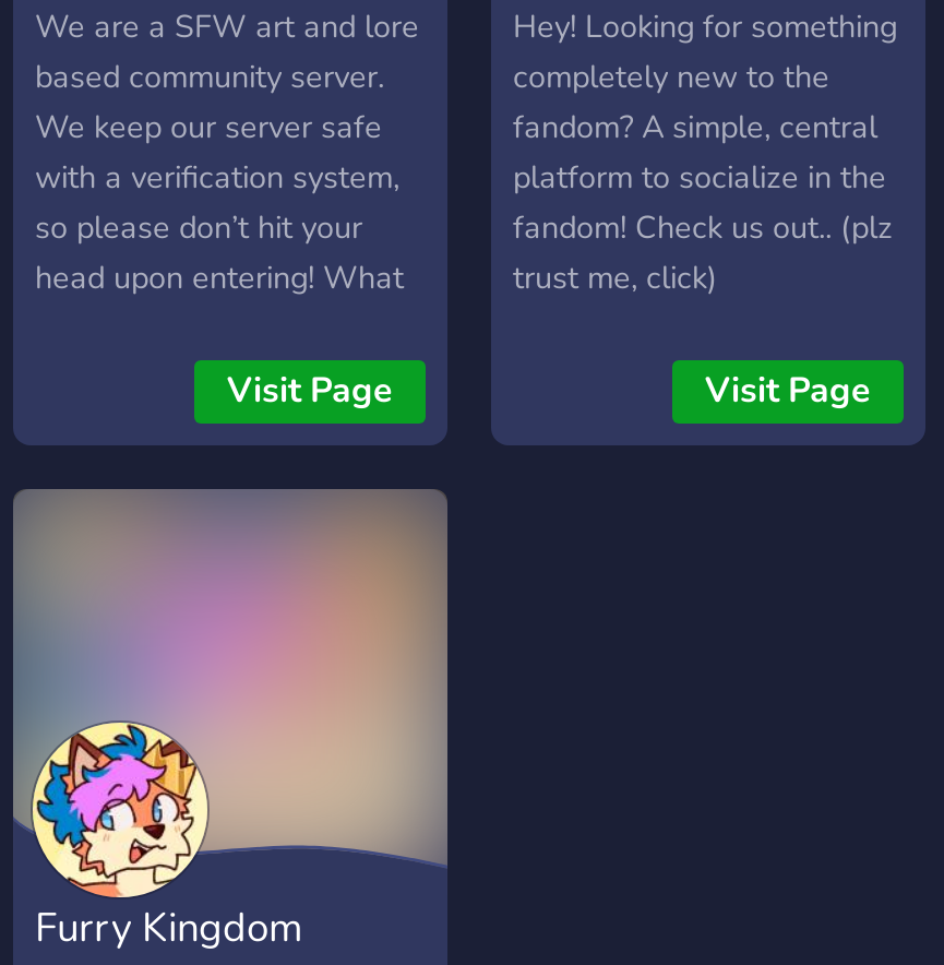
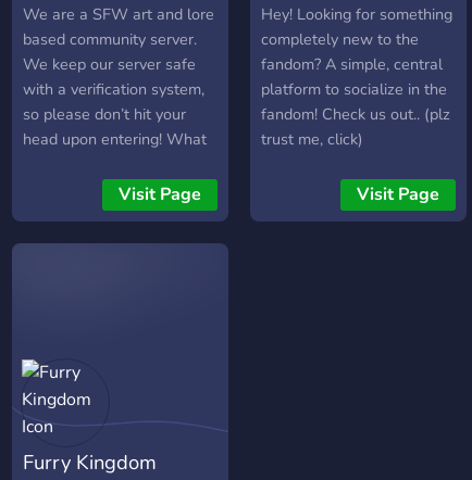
[13,489,447,895] [image] -> none

